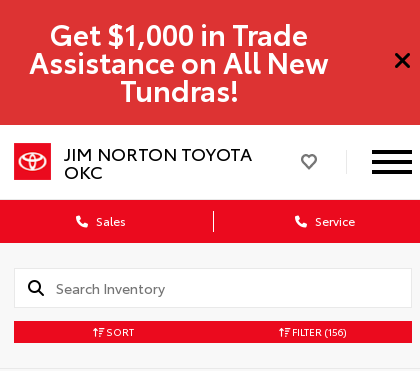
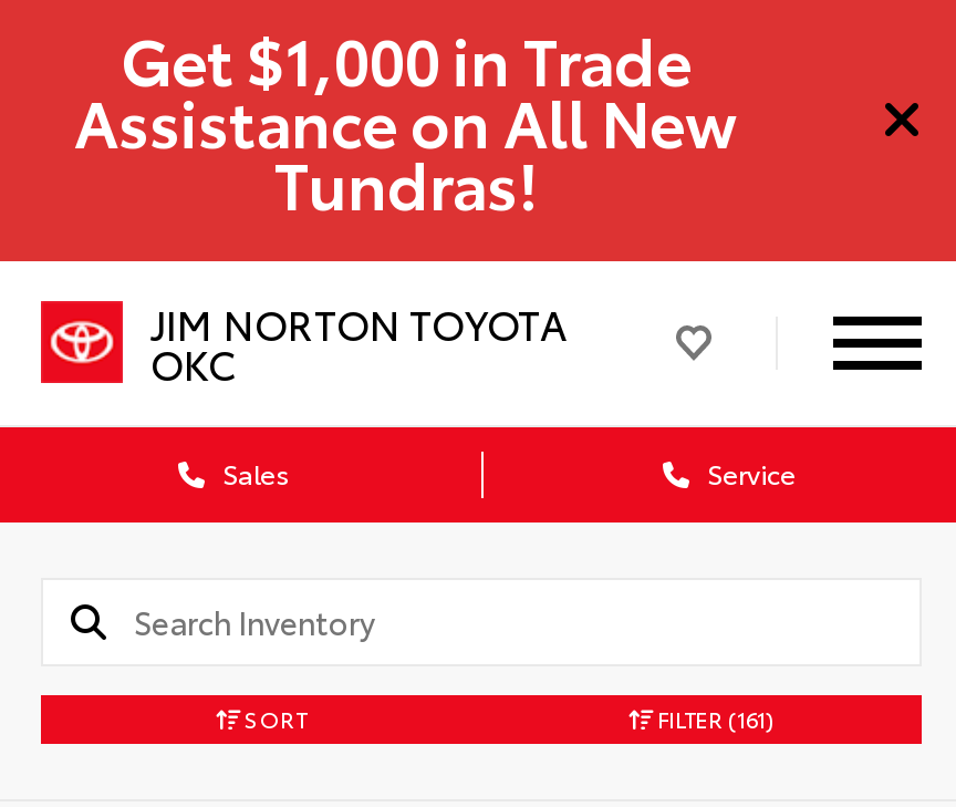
[289,324,346,339] FILTER (156) -> [653,701,775,735] FILTER (161)

